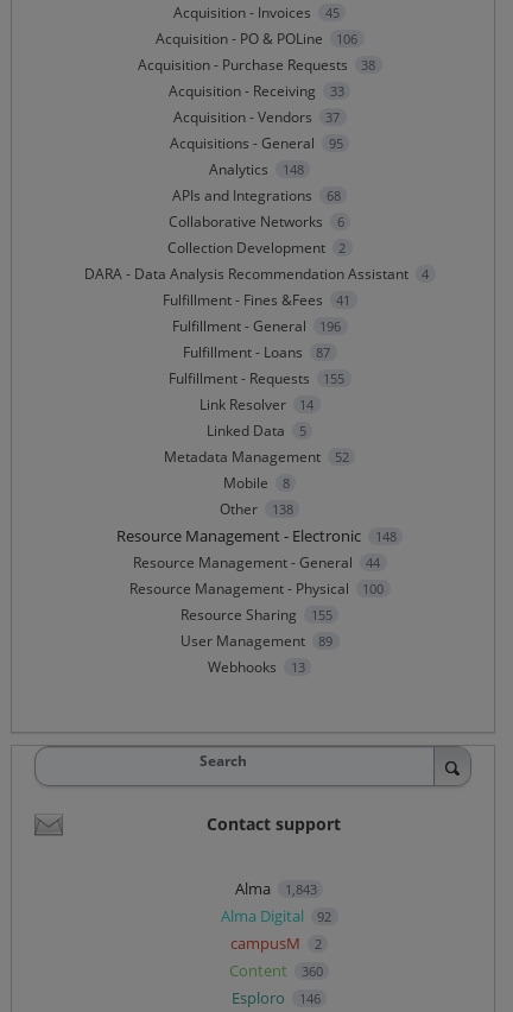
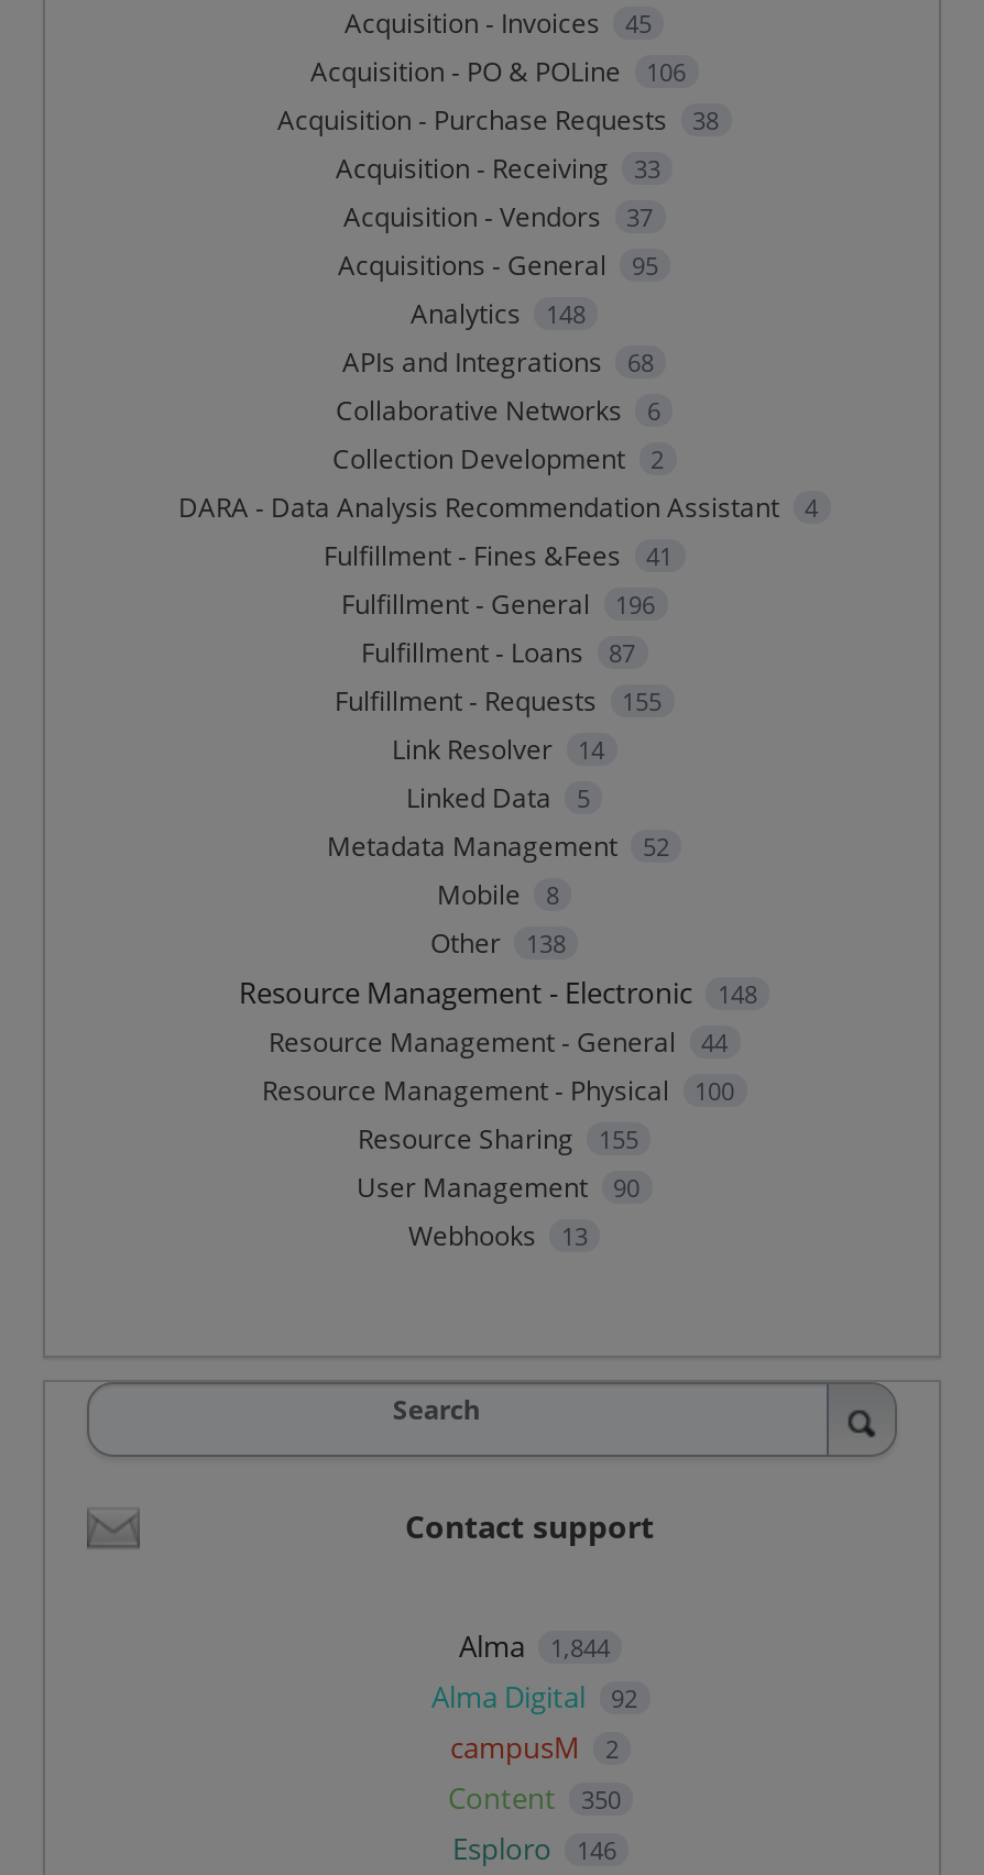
[180,631,332,652] User Management 89 -> [357,1170,639,1207] User Management 90
[235,878,316,899] Alma 1,843 -> [459,1626,610,1665] Alma 1,844
[229,959,322,981] Content 360 -> [448,1778,621,1817] Content 350

